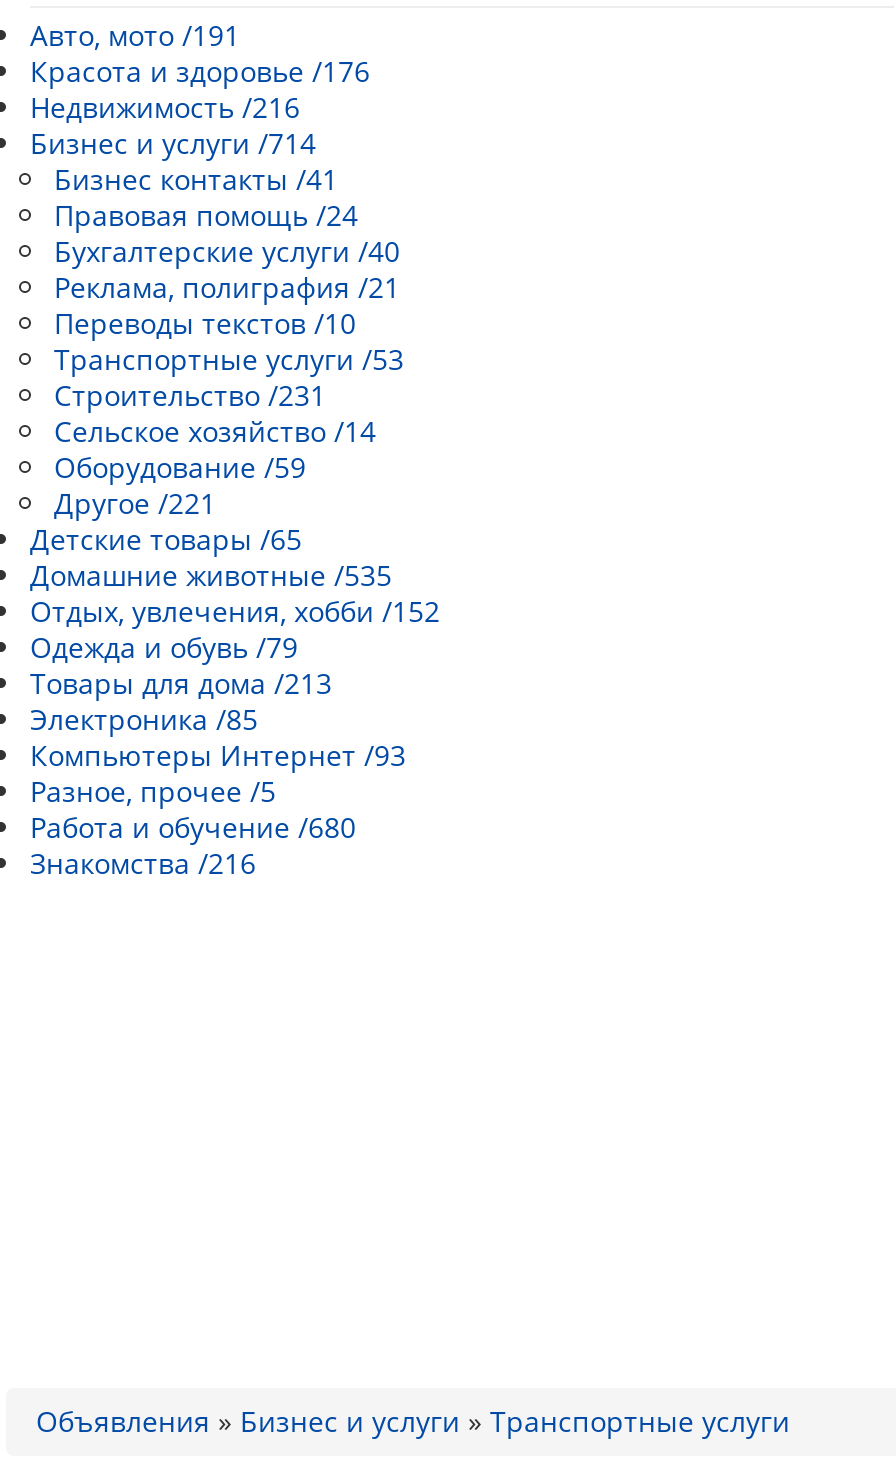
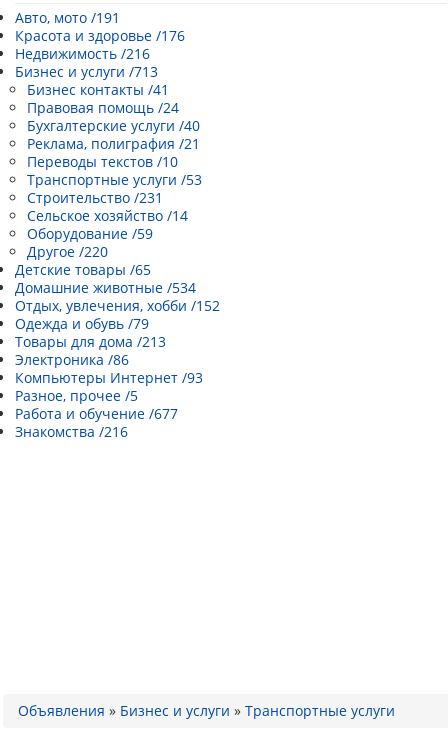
[30,124,316,162] Бизнес и услуги /714 -> [15,62,158,81] Бизнес и услуги /713
[54,484,216,522] Другое /221 -> [27,242,108,261] Другое /220
[30,556,392,594] Домашние животные /535 -> [15,278,196,297] Домашние животные /534
[30,700,258,738] Электроника /85 -> [15,350,129,369] Электроника /86
[30,808,356,846] Работа и обучение /680 -> [15,404,178,423] Работа и обучение /677

